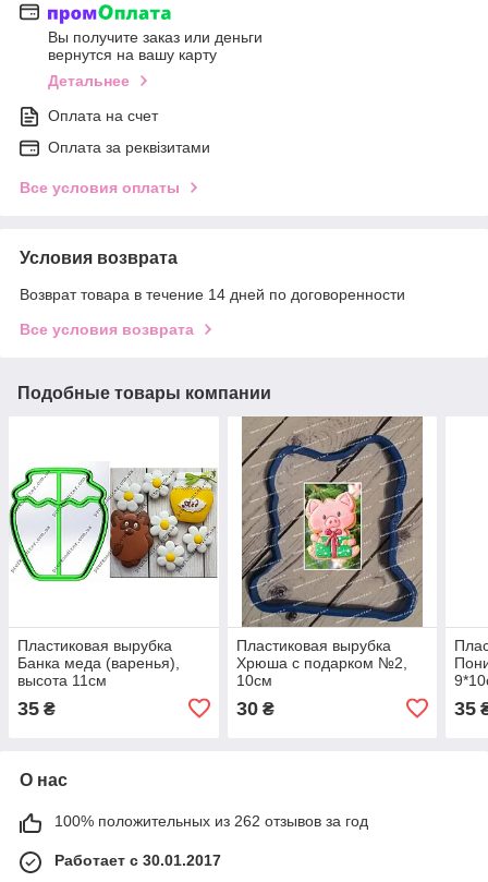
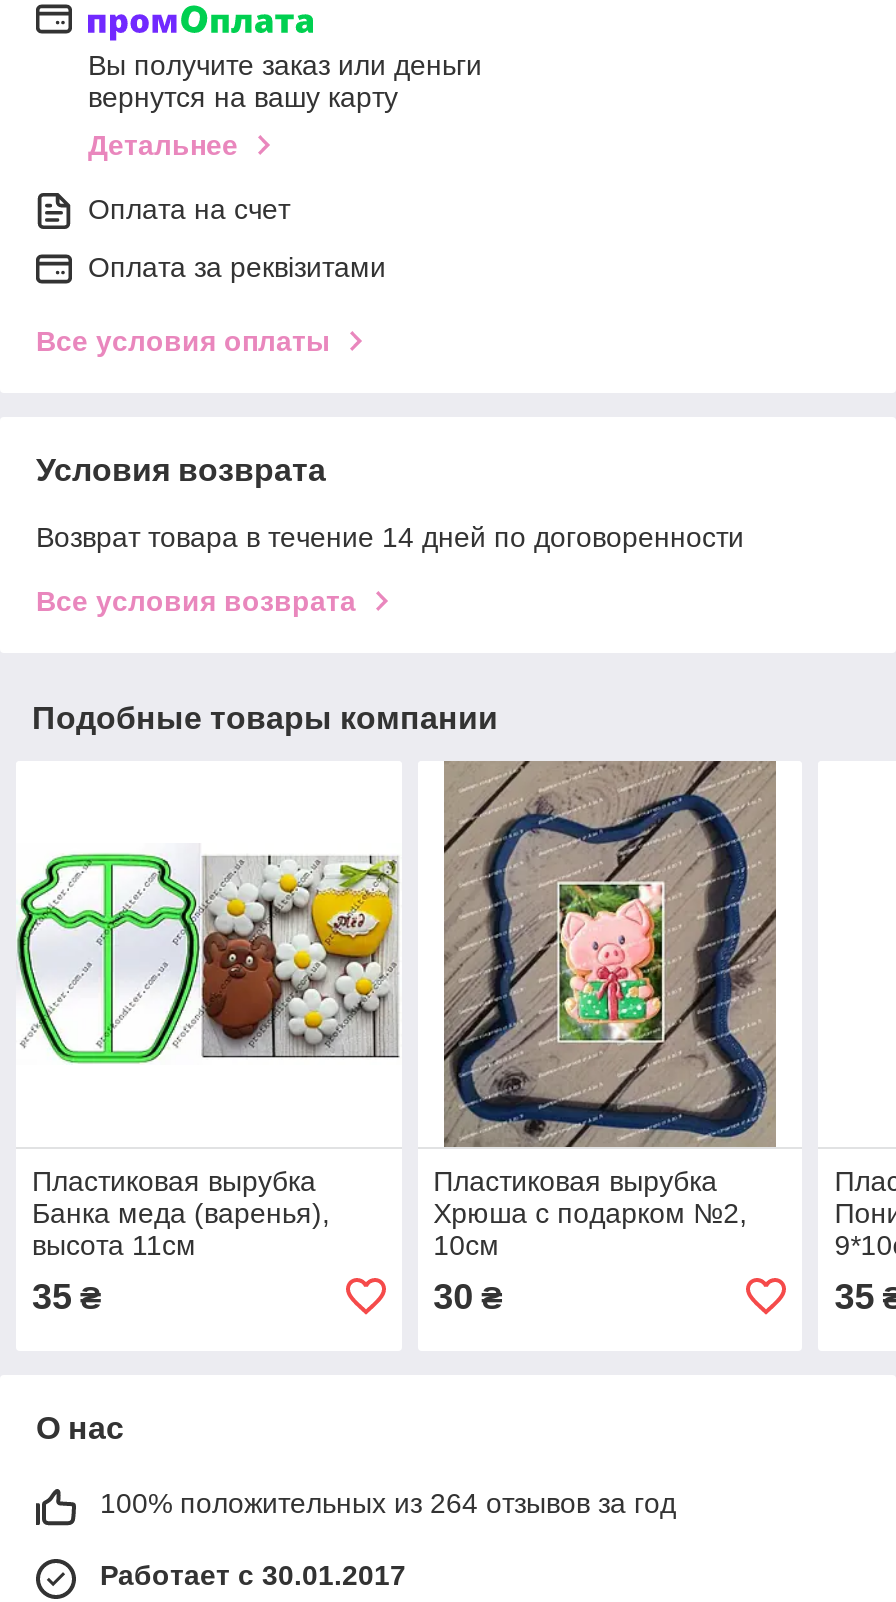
[54,812,368,829] 100% положительных из 262 отзывов за год -> [100,1487,676,1519] 100% положительных из 264 отзывов за год

